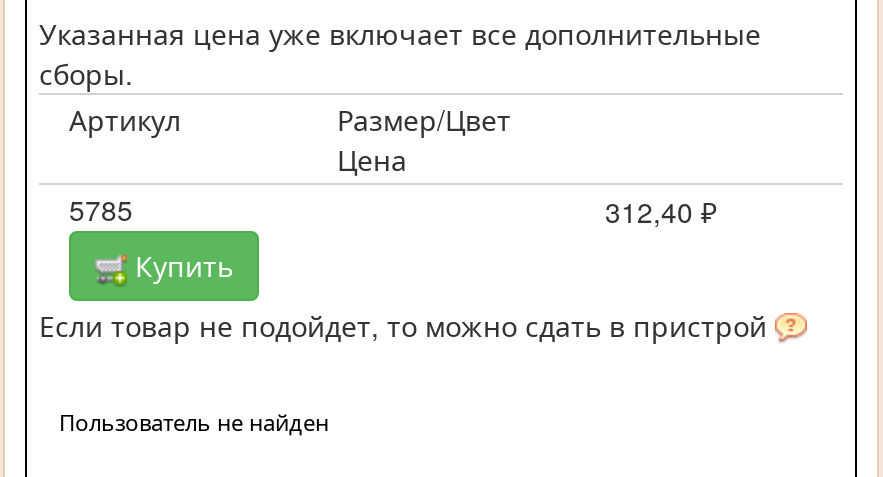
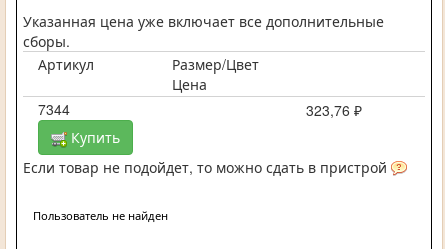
[69,190,133,230] 5785 -> [38,99,70,119] 7344
[605,192,717,232] 312,40 ₽ -> [306,100,362,120] 323,76 ₽

